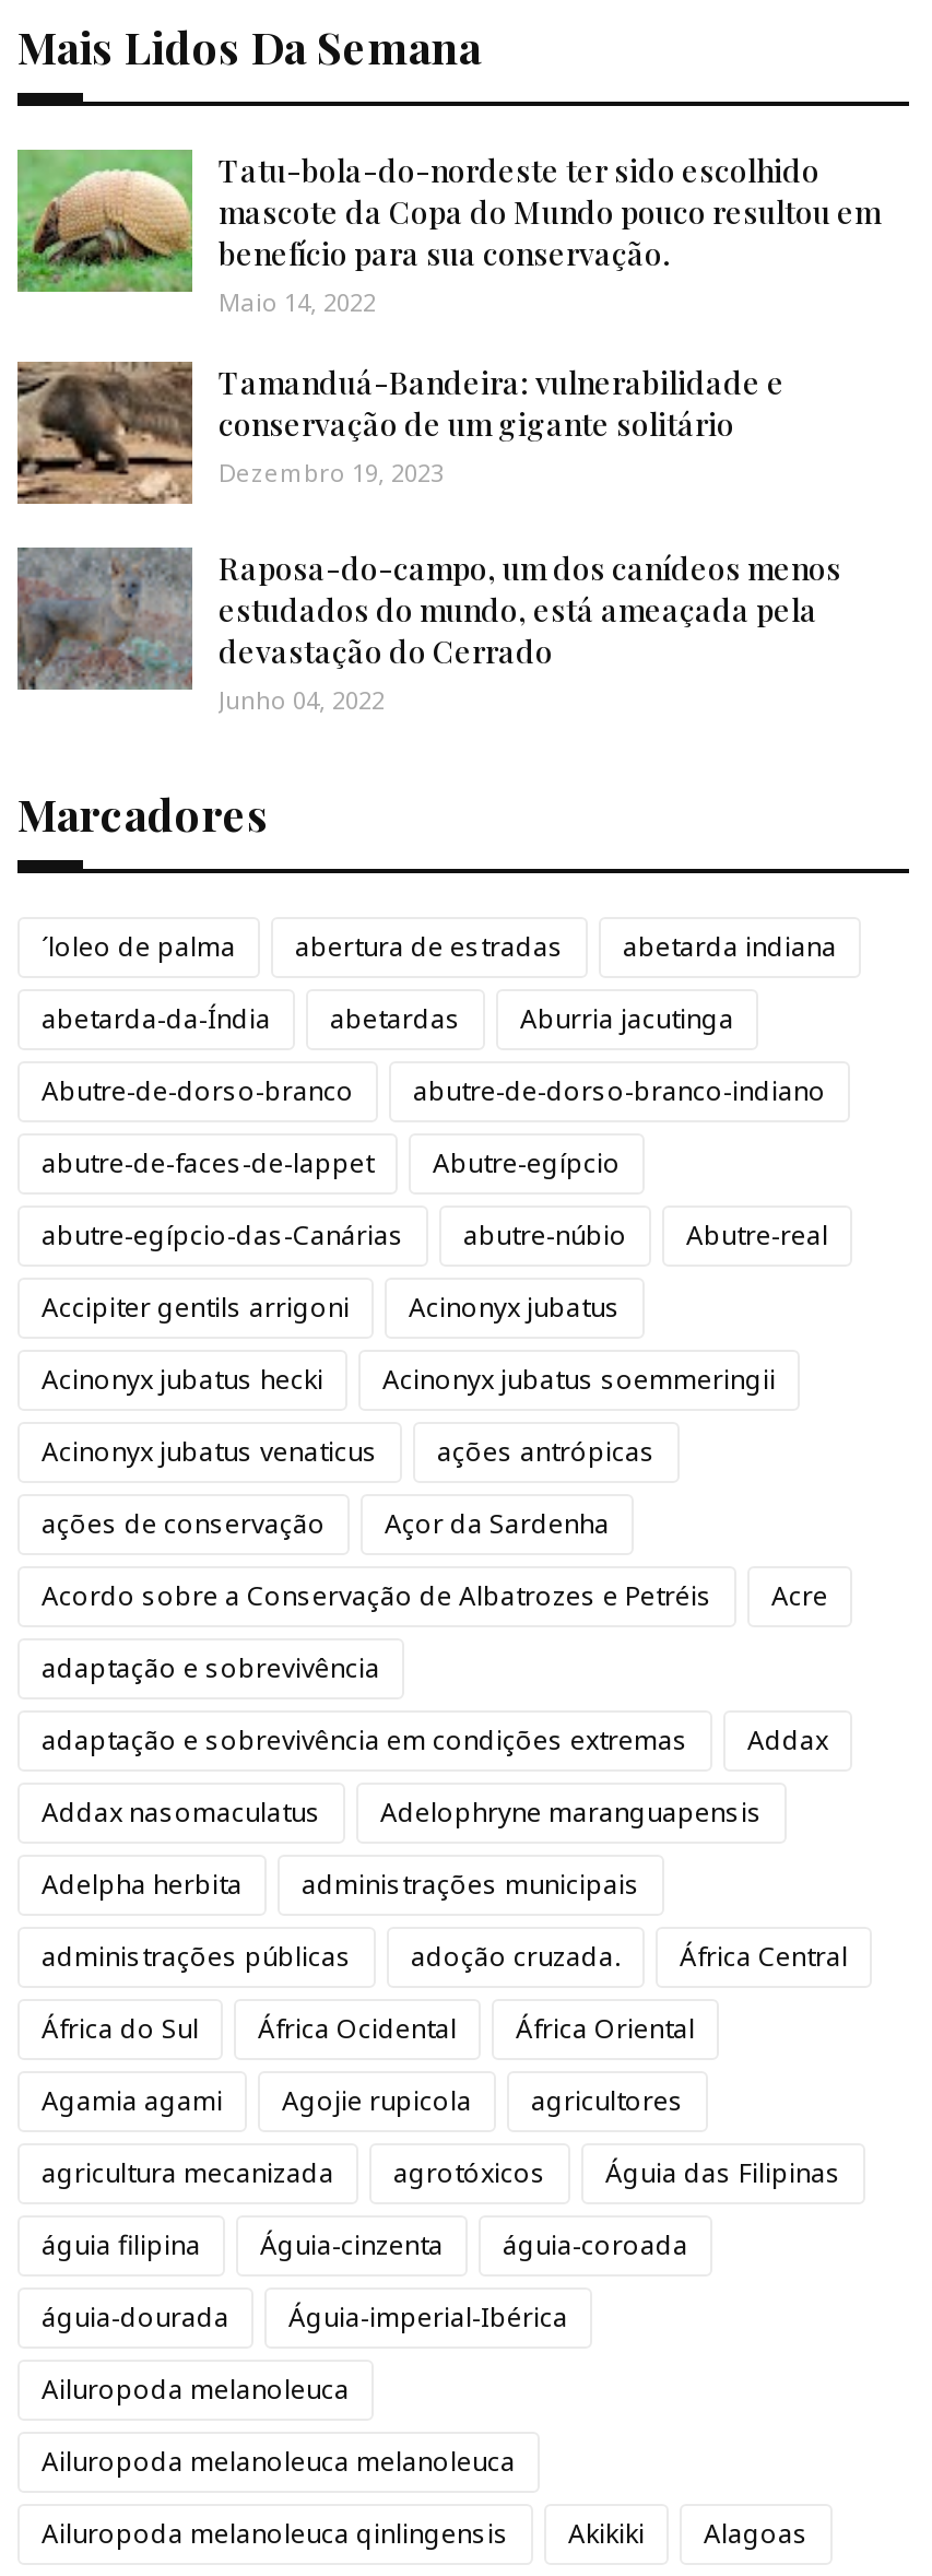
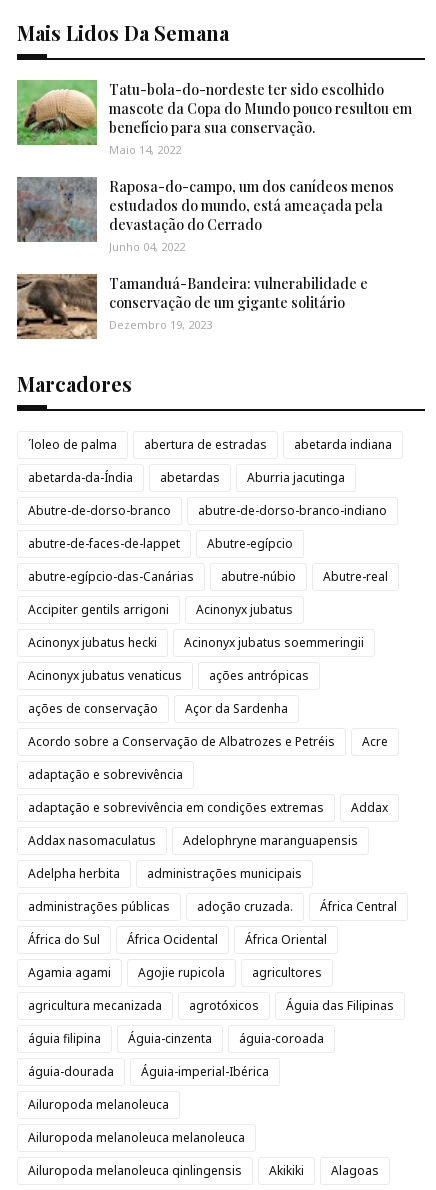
moved [15,360,784,504] -> [16,273,368,340]: [image] | Tamanduá-Bandeira: vulnerabilidade e | conservação de um gigante solitário | Dezembro 19, 2023
moved [13,545,841,716] -> [15,176,394,254]: [image] | Raposa-do-campo, um dos canídeos menos | estudados do mundo, está ameaçada pela | devastação do Cerrado | Junho 04, 2022

